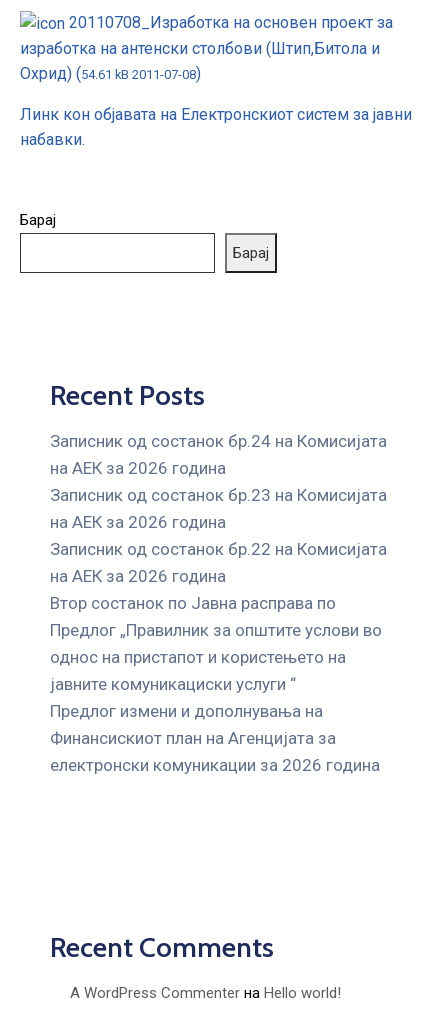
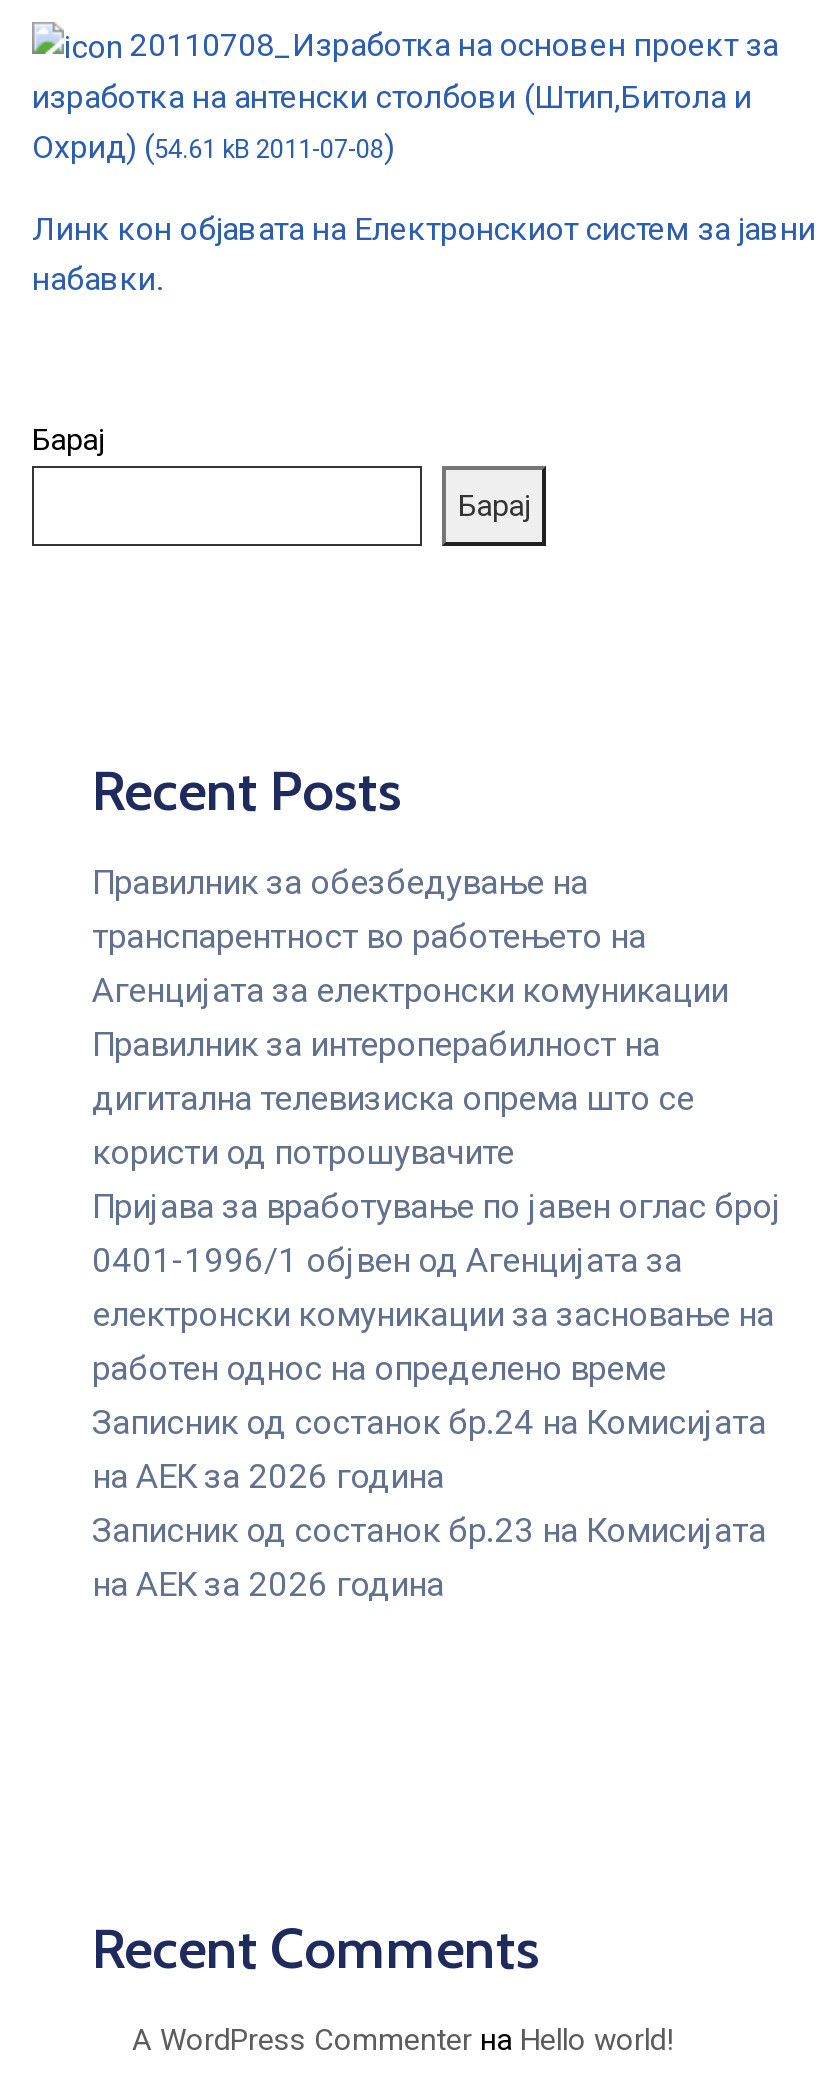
none -> [92,862,782,1388] Правилник за обезбедување на | транспарентност во работењето на | Агенцијата за електронски комуникации | Правилник за интероперабилност на | дигитална телевизиска опрема што се | користи од потрошувачите | Пријава за вработување по јавен оглас број | 0401-1996/1 објвен од Агенцијата за | електронски комуникации за засновање на | работен однос на определено време
moved [50,431,387,532] -> [92,1402,766,1604]: Записник од состанок бр.24 на Комисијата | на АЕК за 2026 година | Записник од состанок бр.23 на Комисијата | на АЕК за 2026 година
[50,539,387,775] Записник од состанок бр.22 на Комисијата | на АЕК за 2026 година | Втор состанок по Јавна расправа по | Предлог „Правилник за општите услови во | однос на пристапот и користењето на | јавните комуникациски услуги “ | Предлог измени и дополнувања на | Финансискиот план на Агенцијата за | електронски комуникации за 2026 година -> none

